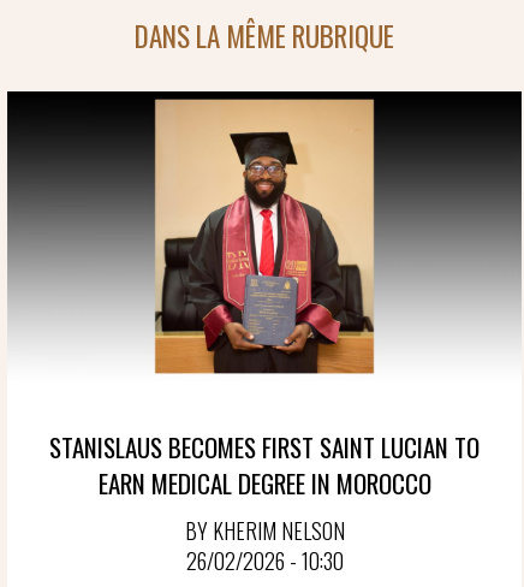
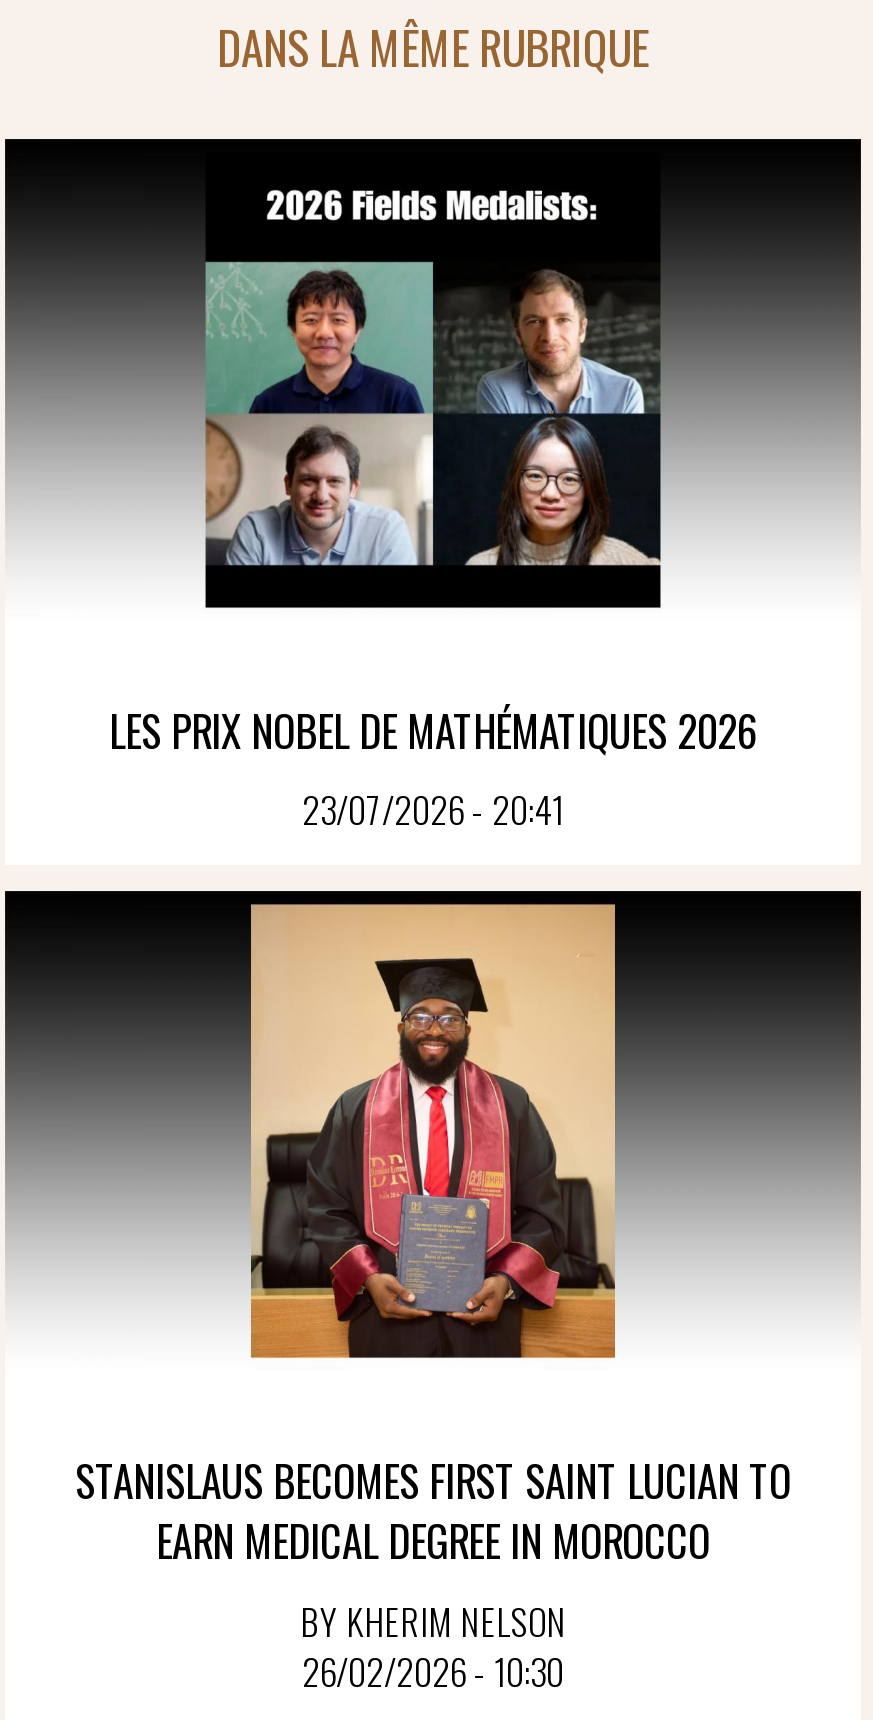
none -> [109,698,757,835] LES PRIX NOBEL DE MATHÉMATIQUES 2026 | 23/07/2026 - 20:41
none -> [203,153,663,609] [image]

